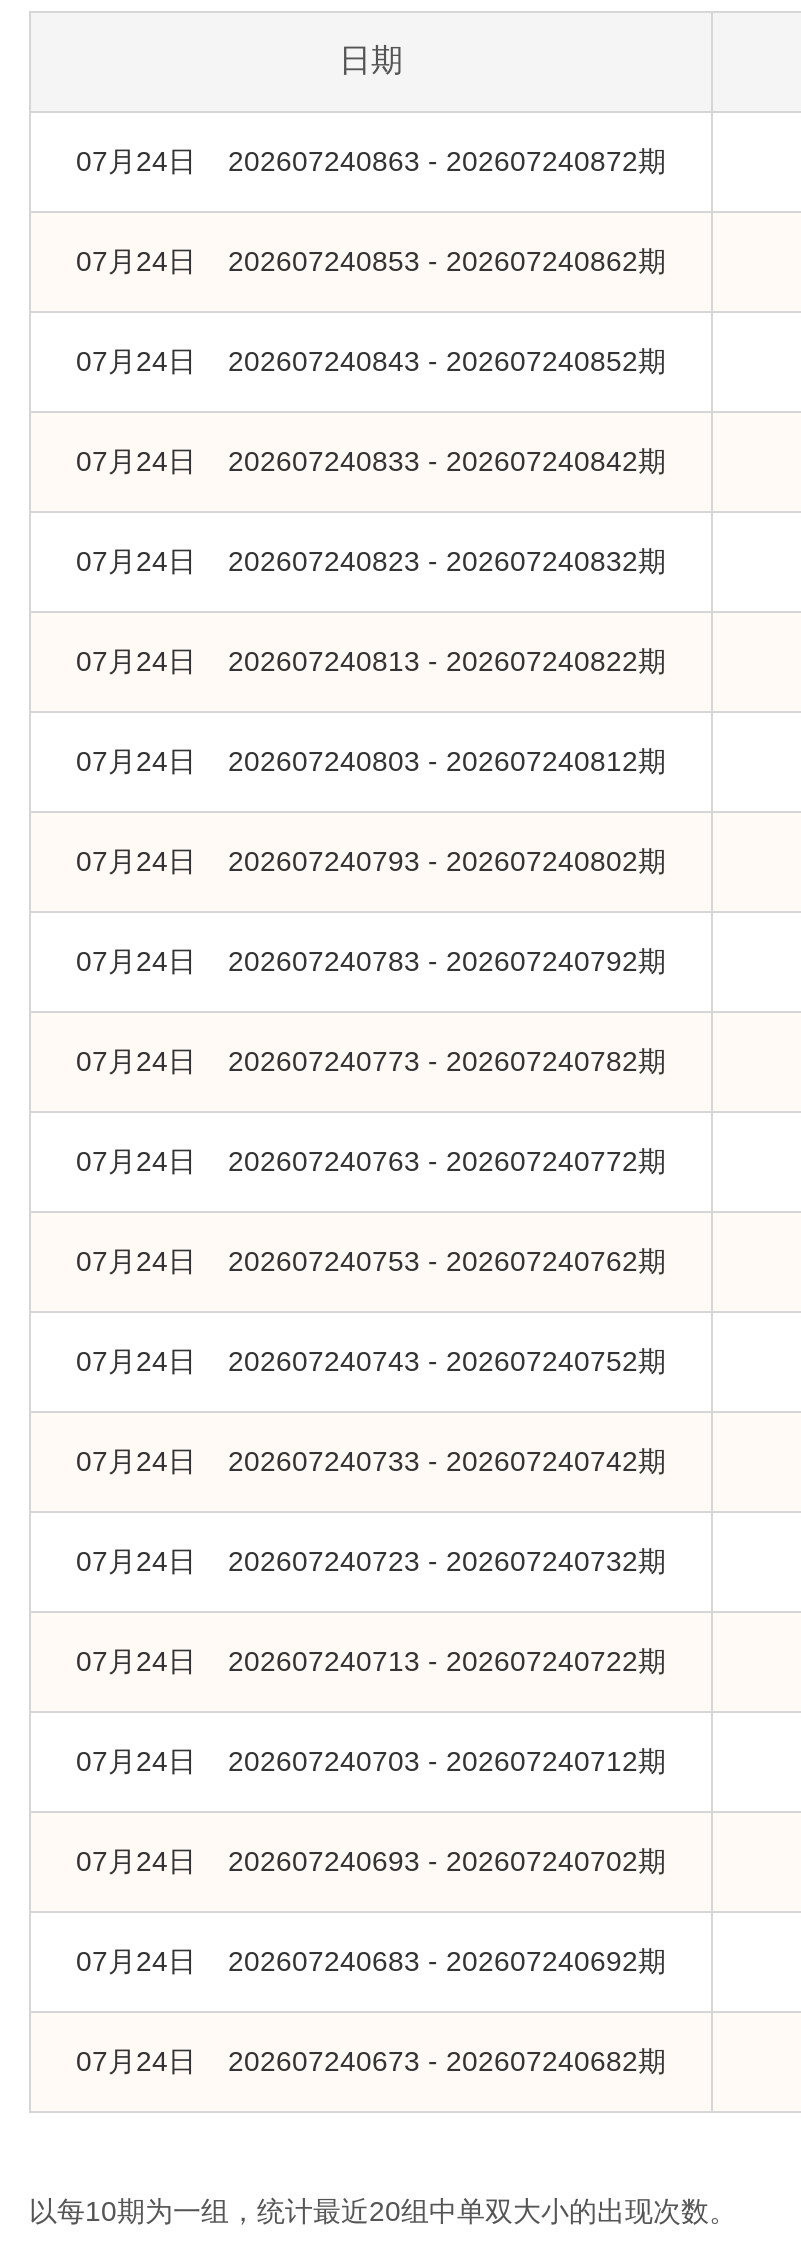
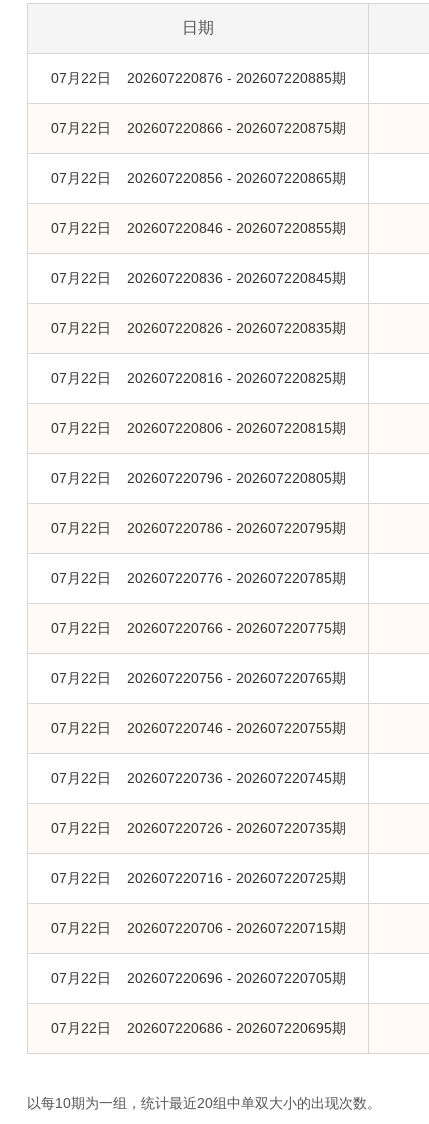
[76,145,666,177] 07月24日 202607240863 - 202607240872期 -> [50,70,345,86] 07月22日 202607220876 - 202607220885期
[76,245,666,277] 07月24日 202607240853 - 202607240862期 -> [50,120,345,136] 07月22日 202607220866 - 202607220875期
[76,345,666,377] 07月24日 202607240843 - 202607240852期 -> [50,170,345,186] 07月22日 202607220856 - 202607220865期
[76,445,666,477] 07月24日 202607240833 - 202607240842期 -> [50,220,345,236] 07月22日 202607220846 - 202607220855期
[76,545,666,577] 07月24日 202607240823 - 202607240832期 -> [50,270,345,286] 07月22日 202607220836 - 202607220845期
[76,645,666,677] 07月24日 202607240813 - 202607240822期 -> [50,320,345,336] 07月22日 202607220826 - 202607220835期
[76,745,666,777] 07月24日 202607240803 - 202607240812期 -> [50,370,345,386] 07月22日 202607220816 - 202607220825期
[76,845,666,877] 07月24日 202607240793 - 202607240802期 -> [50,420,345,436] 07月22日 202607220806 - 202607220815期
[76,945,666,977] 07月24日 202607240783 - 202607240792期 -> [50,470,345,486] 07月22日 202607220796 - 202607220805期
[76,1045,666,1077] 07月24日 202607240773 - 202607240782期 -> [50,520,345,536] 07月22日 202607220786 - 202607220795期
[76,1145,666,1177] 07月24日 202607240763 - 202607240772期 -> [50,570,345,586] 07月22日 202607220776 - 202607220785期
[76,1245,666,1277] 07月24日 202607240753 - 202607240762期 -> [50,620,345,636] 07月22日 202607220766 - 202607220775期
[76,1345,666,1377] 07月24日 202607240743 - 202607240752期 -> [50,670,345,686] 07月22日 202607220756 - 202607220765期
[76,1445,666,1477] 07月24日 202607240733 - 202607240742期 -> [50,720,345,736] 07月22日 202607220746 - 202607220755期
[76,1545,666,1577] 07月24日 202607240723 - 202607240732期 -> [50,770,345,786] 07月22日 202607220736 - 202607220745期
[76,1645,666,1677] 07月24日 202607240713 - 202607240722期 -> [50,820,345,836] 07月22日 202607220726 - 202607220735期
[76,1745,666,1777] 07月24日 202607240703 - 202607240712期 -> [50,870,345,886] 07月22日 202607220716 - 202607220725期
[76,1845,666,1877] 07月24日 202607240693 - 202607240702期 -> [50,920,345,936] 07月22日 202607220706 - 202607220715期
[76,1945,666,1977] 07月24日 202607240683 - 202607240692期 -> [50,970,345,986] 07月22日 202607220696 - 202607220705期
[76,2045,666,2077] 07月24日 202607240673 - 202607240682期 -> [50,1020,345,1036] 07月22日 202607220686 - 202607220695期

